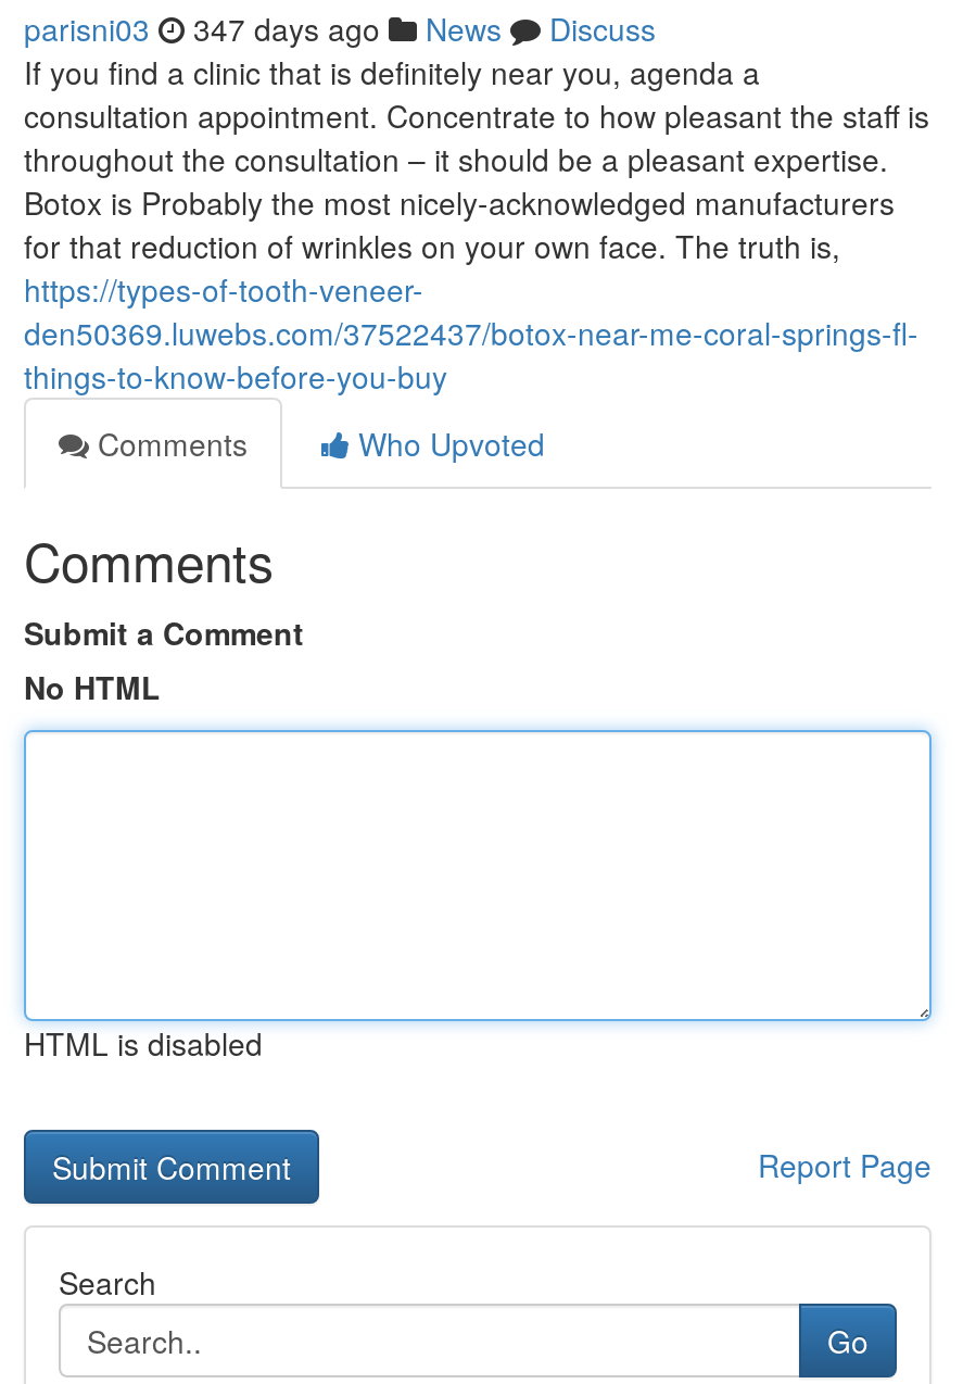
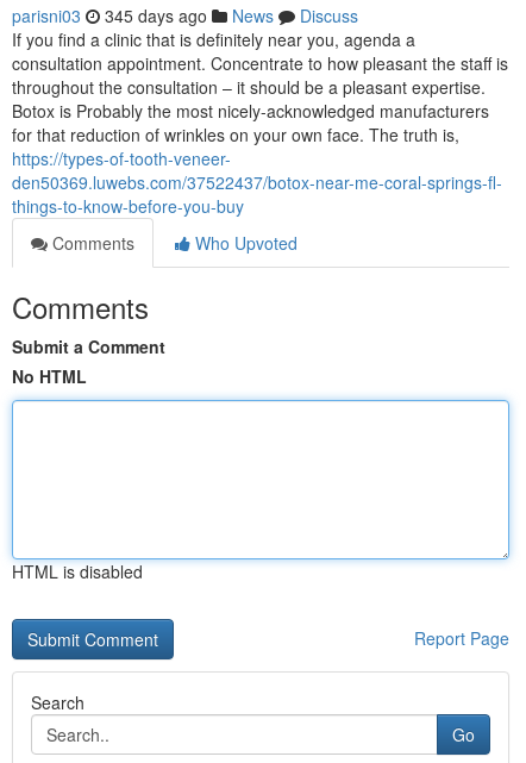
[24,7,656,50] parisni03 347 days ago News Discuss -> [12,4,358,27] parisni03 345 days ago News Discuss

